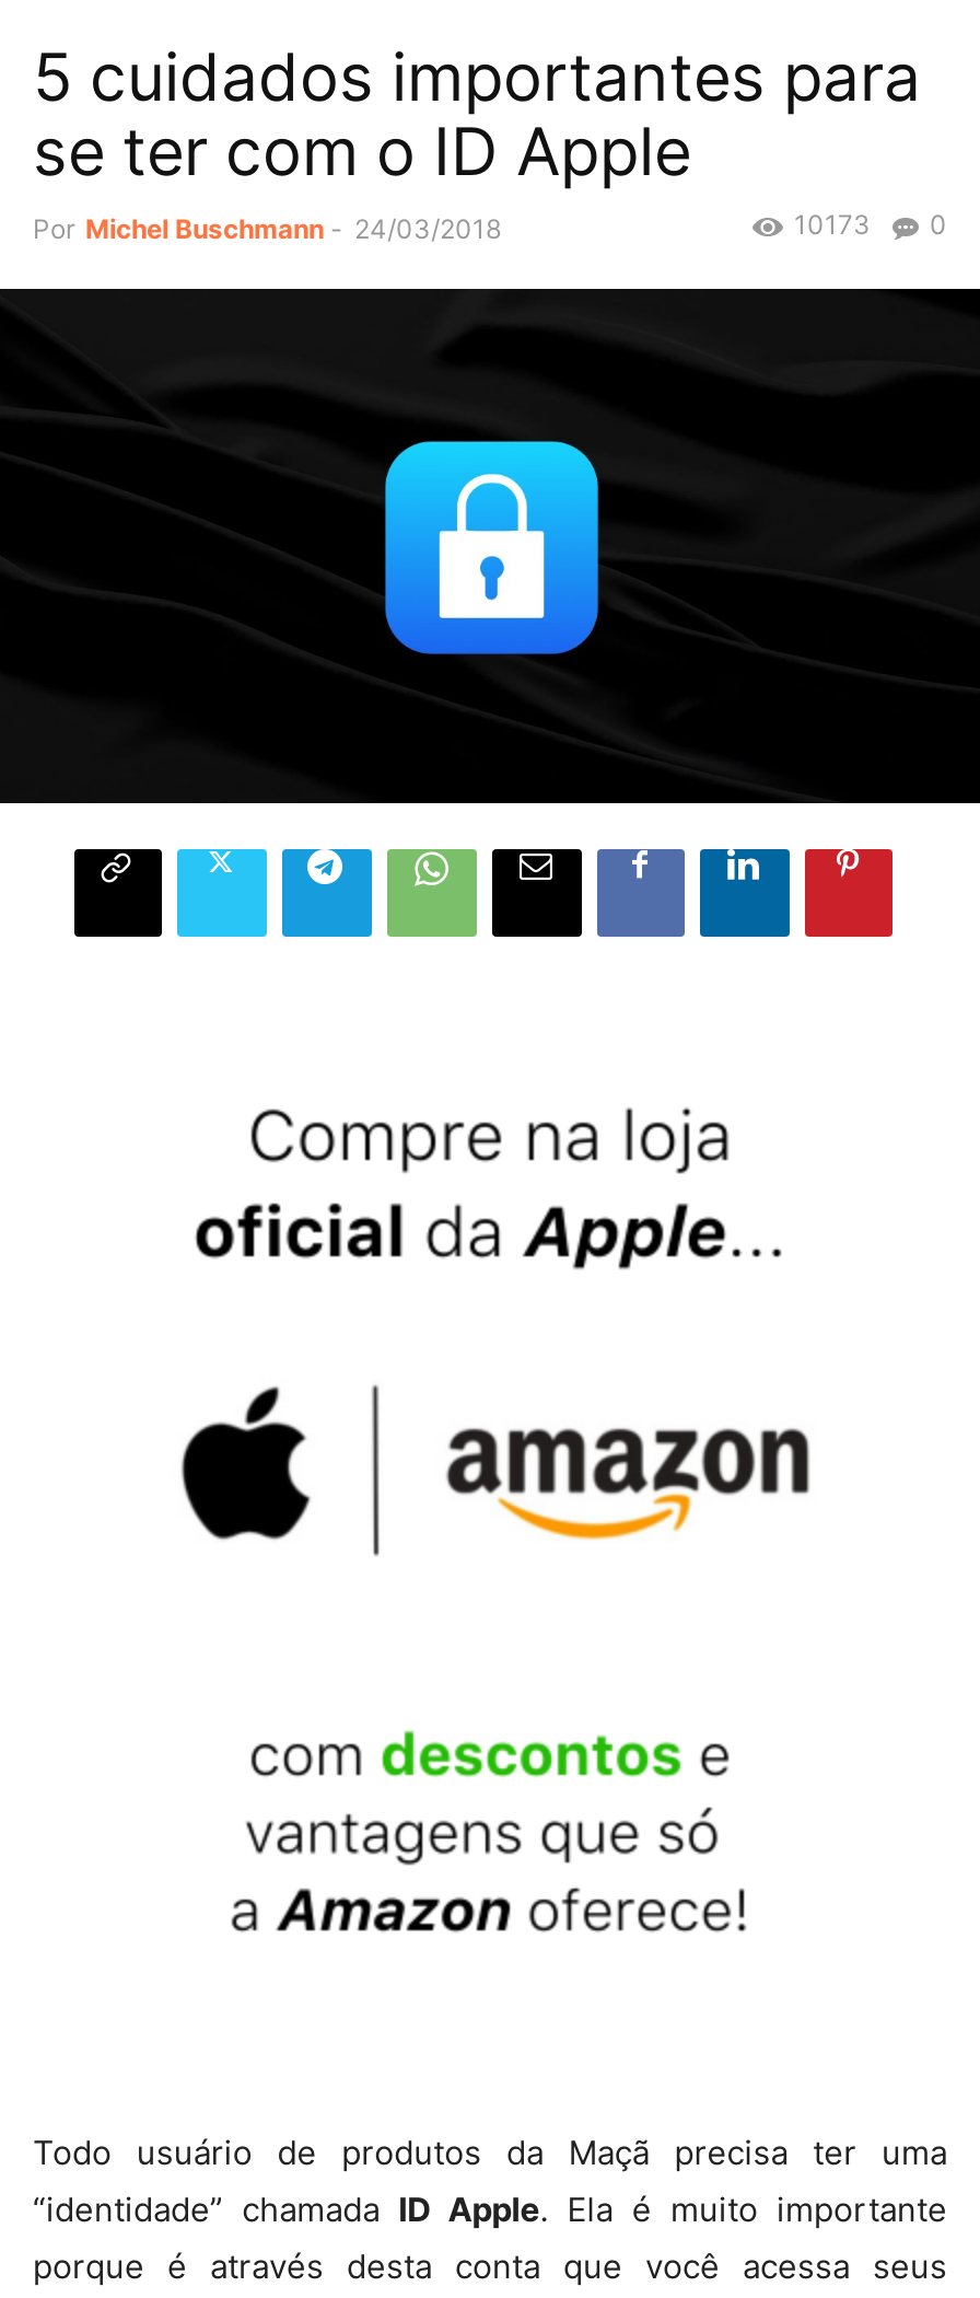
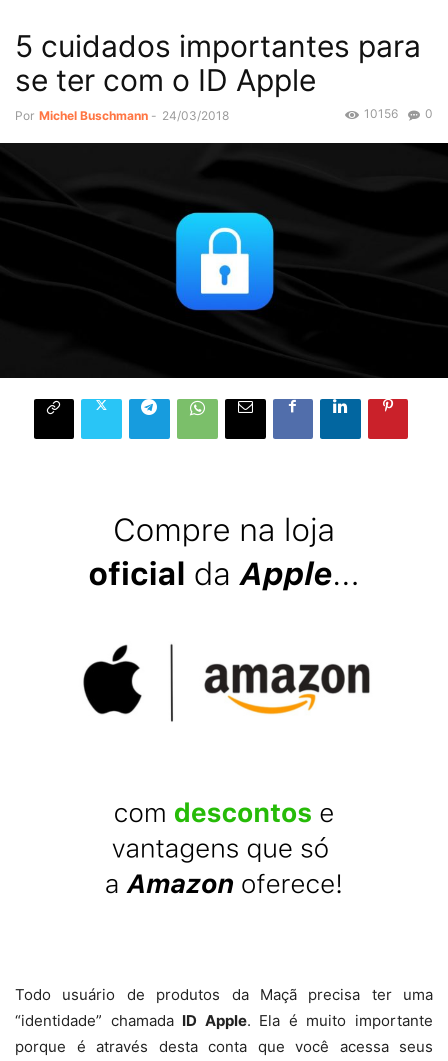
[794,208,947,241] 10173 0 -> [364,106,433,121] 10156 0

